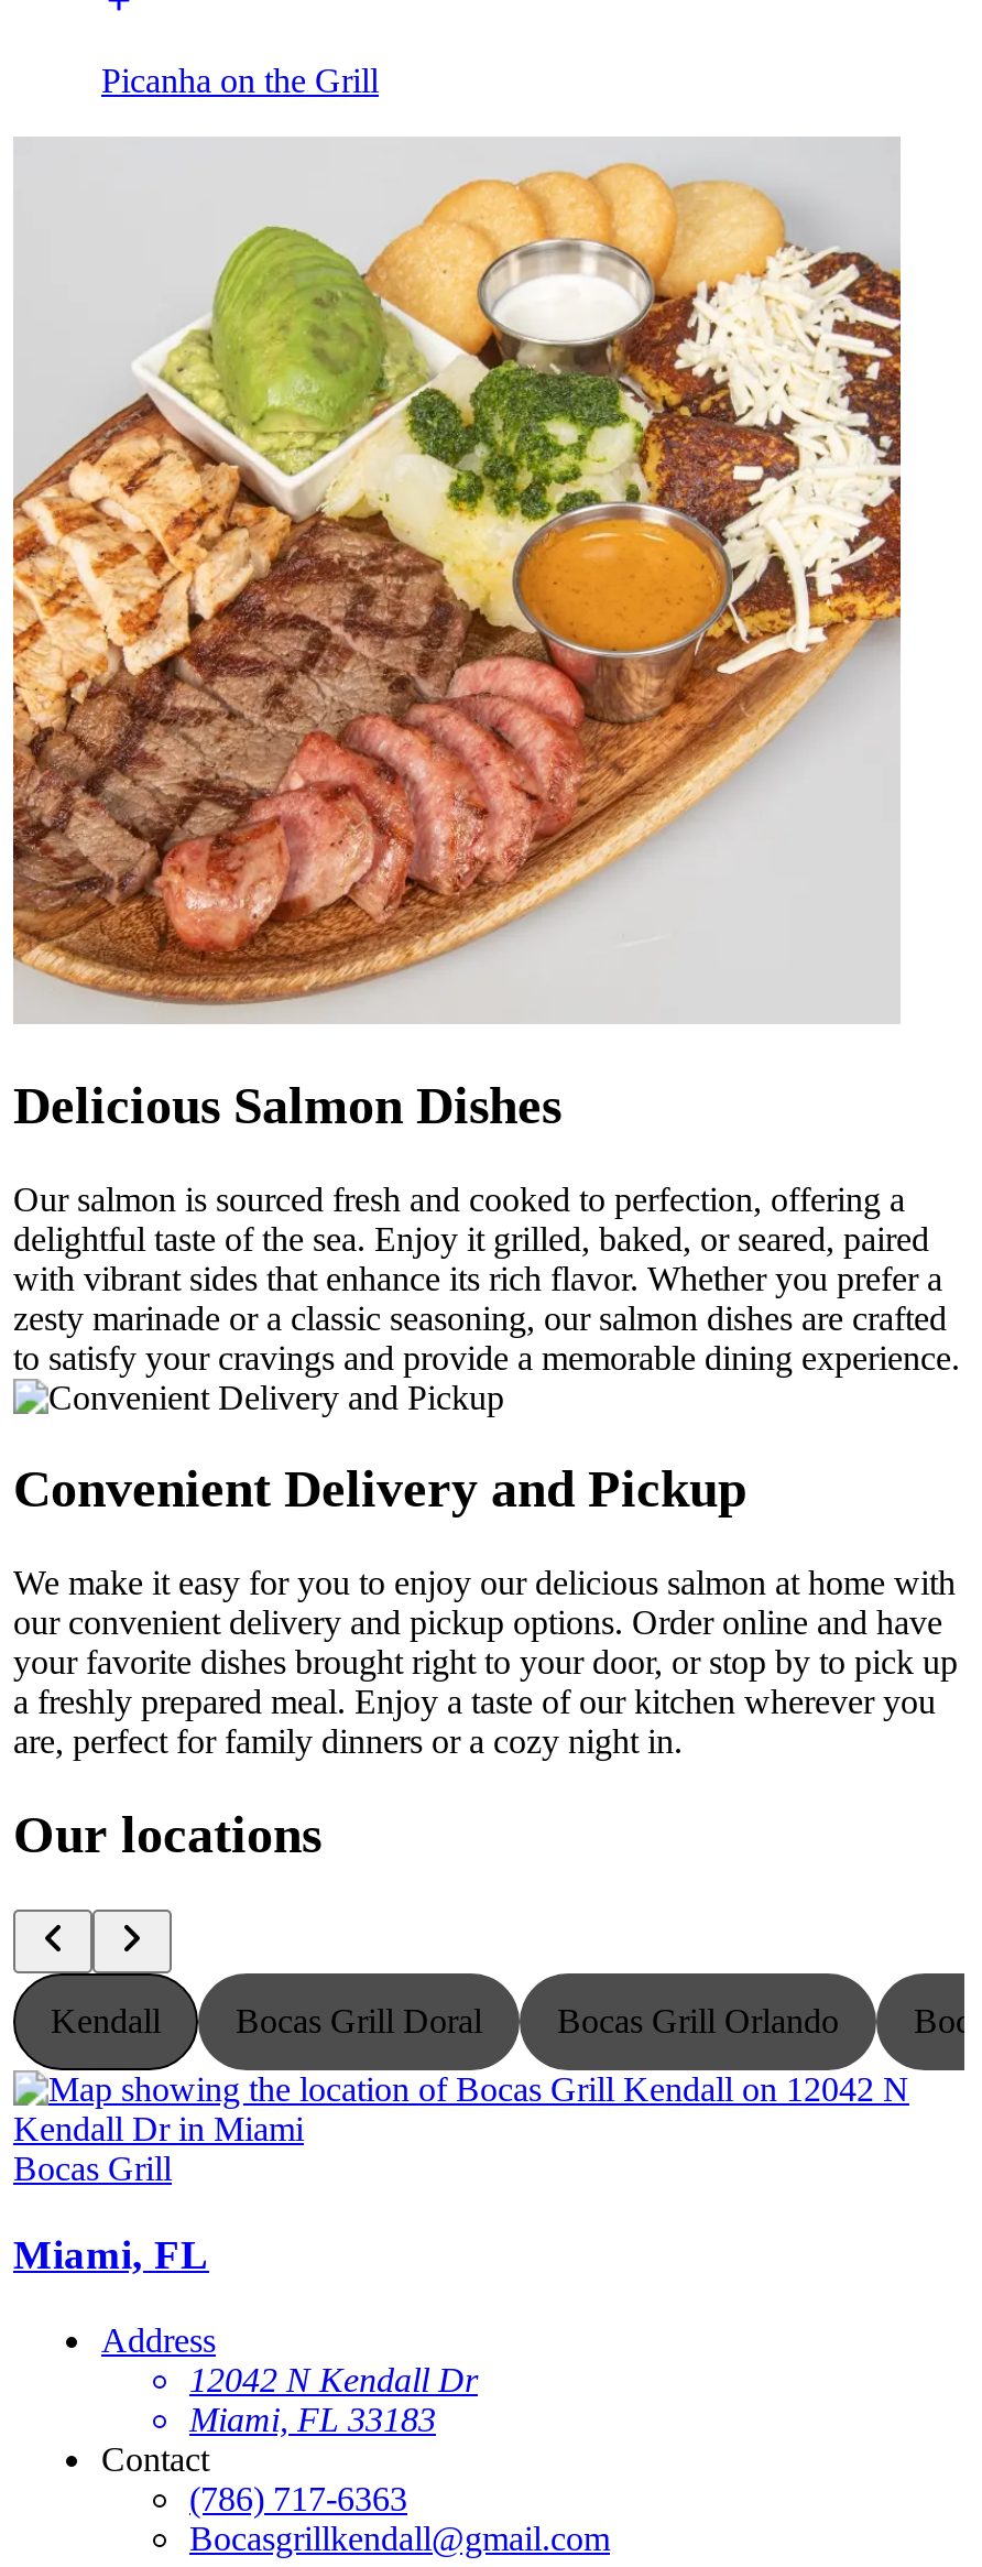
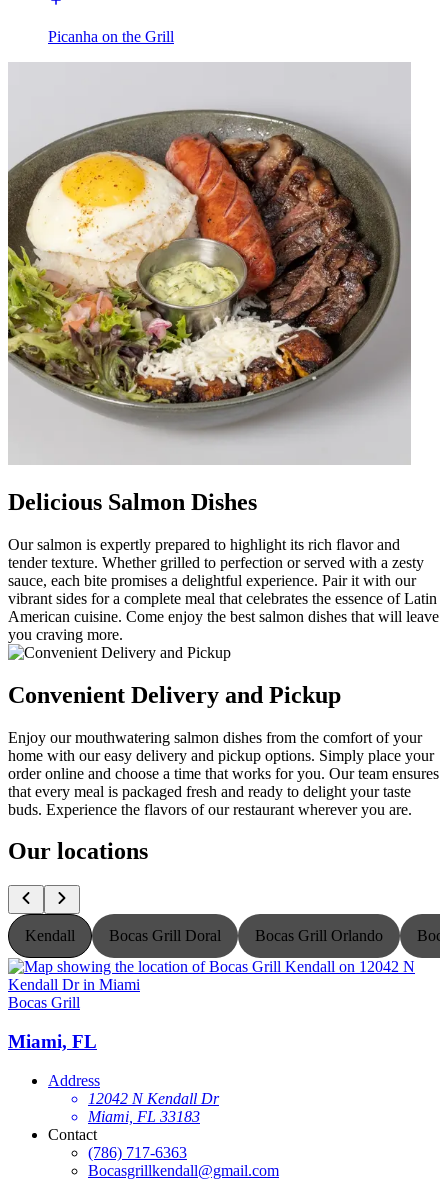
[11,161,903,1009] [image] -> [7,74,411,457] [image]
[13,1180,960,1376] Our salmon is sourced fresh and cooked to perfection, offering a | delightful taste of the sea. Enjoy it grilled, baked, or seared, paired | with vibrant sides that enhance its rich flavor. Whether you prefer a | zesty marinade or a classic seasoning, our salmon dishes are crafted | to satisfy your cravings and provide a memorable dining experience. -> [8,536,439,643] Our salmon is expertly prepared to highlight its rich flavor and | tender texture. Whether grilled to perfection or served with a zesty | sauce, each bite promises a delightful experience. Pair it with our | vibrant sides for a complete meal that celebrates the essence of Latin | American cuisine. Come enjoy the best salmon dishes that will leave | you craving more.
[13,1565,958,1761] We make it easy for you to enjoy our delicious salmon at home with | our convenient delivery and pickup options. Order online and have | your favorite dishes brought right to your door, or stop by to pick up | a freshly prepared meal. Enjoy a taste of our kitchen wherever you | are, perfect for family dinners or a cozy night in. -> [8,728,439,817] Enjoy our mouthwatering salmon dishes from the comfort of your | home with our easy delivery and pickup options. Simply place your | order online and choose a time that works for you. Our team ensures | that every meal is packaged fresh and ready to delight your taste | buds. Experience the flavors of our restaurant wherever you are.

